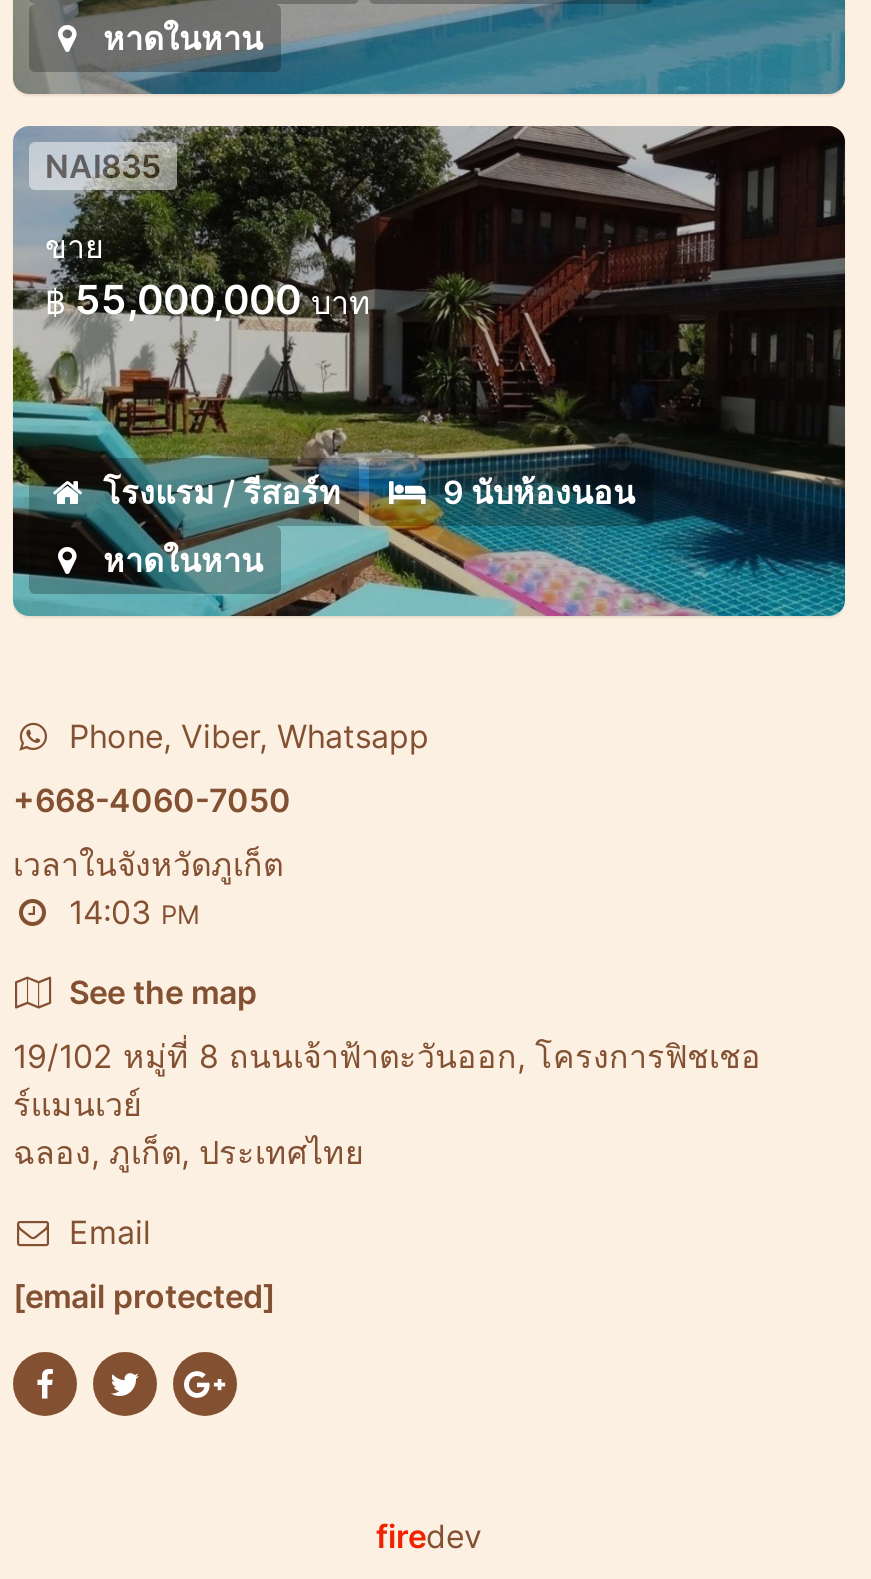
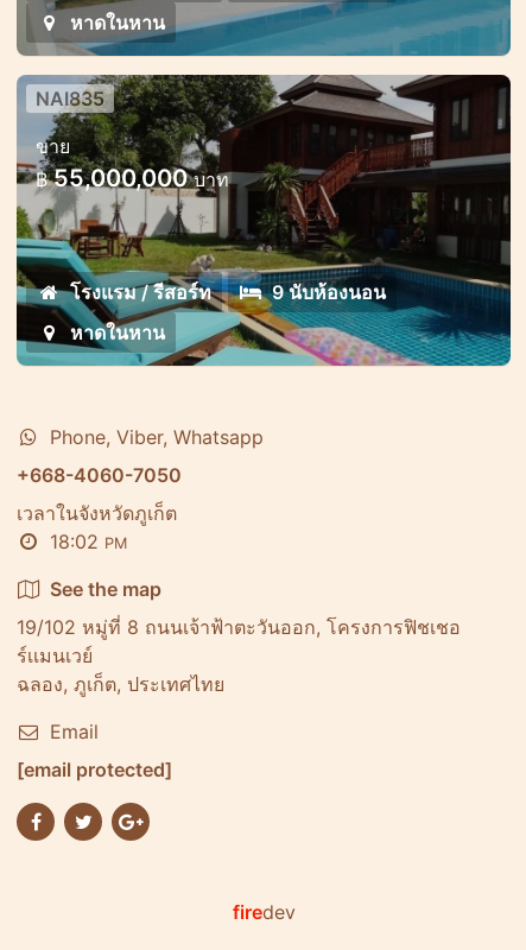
[69,892,199,932] 14:03 PM -> [50,530,127,554] 18:02 PM

